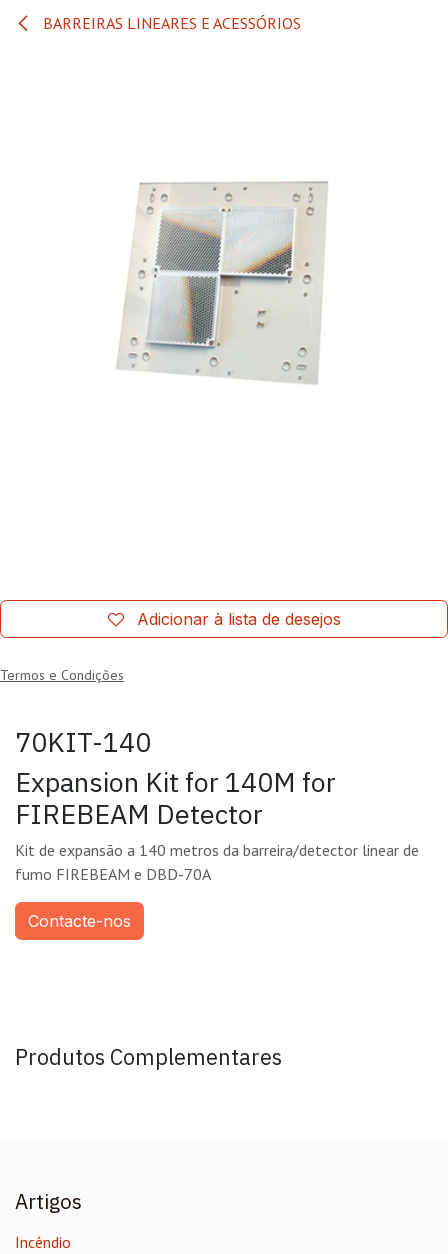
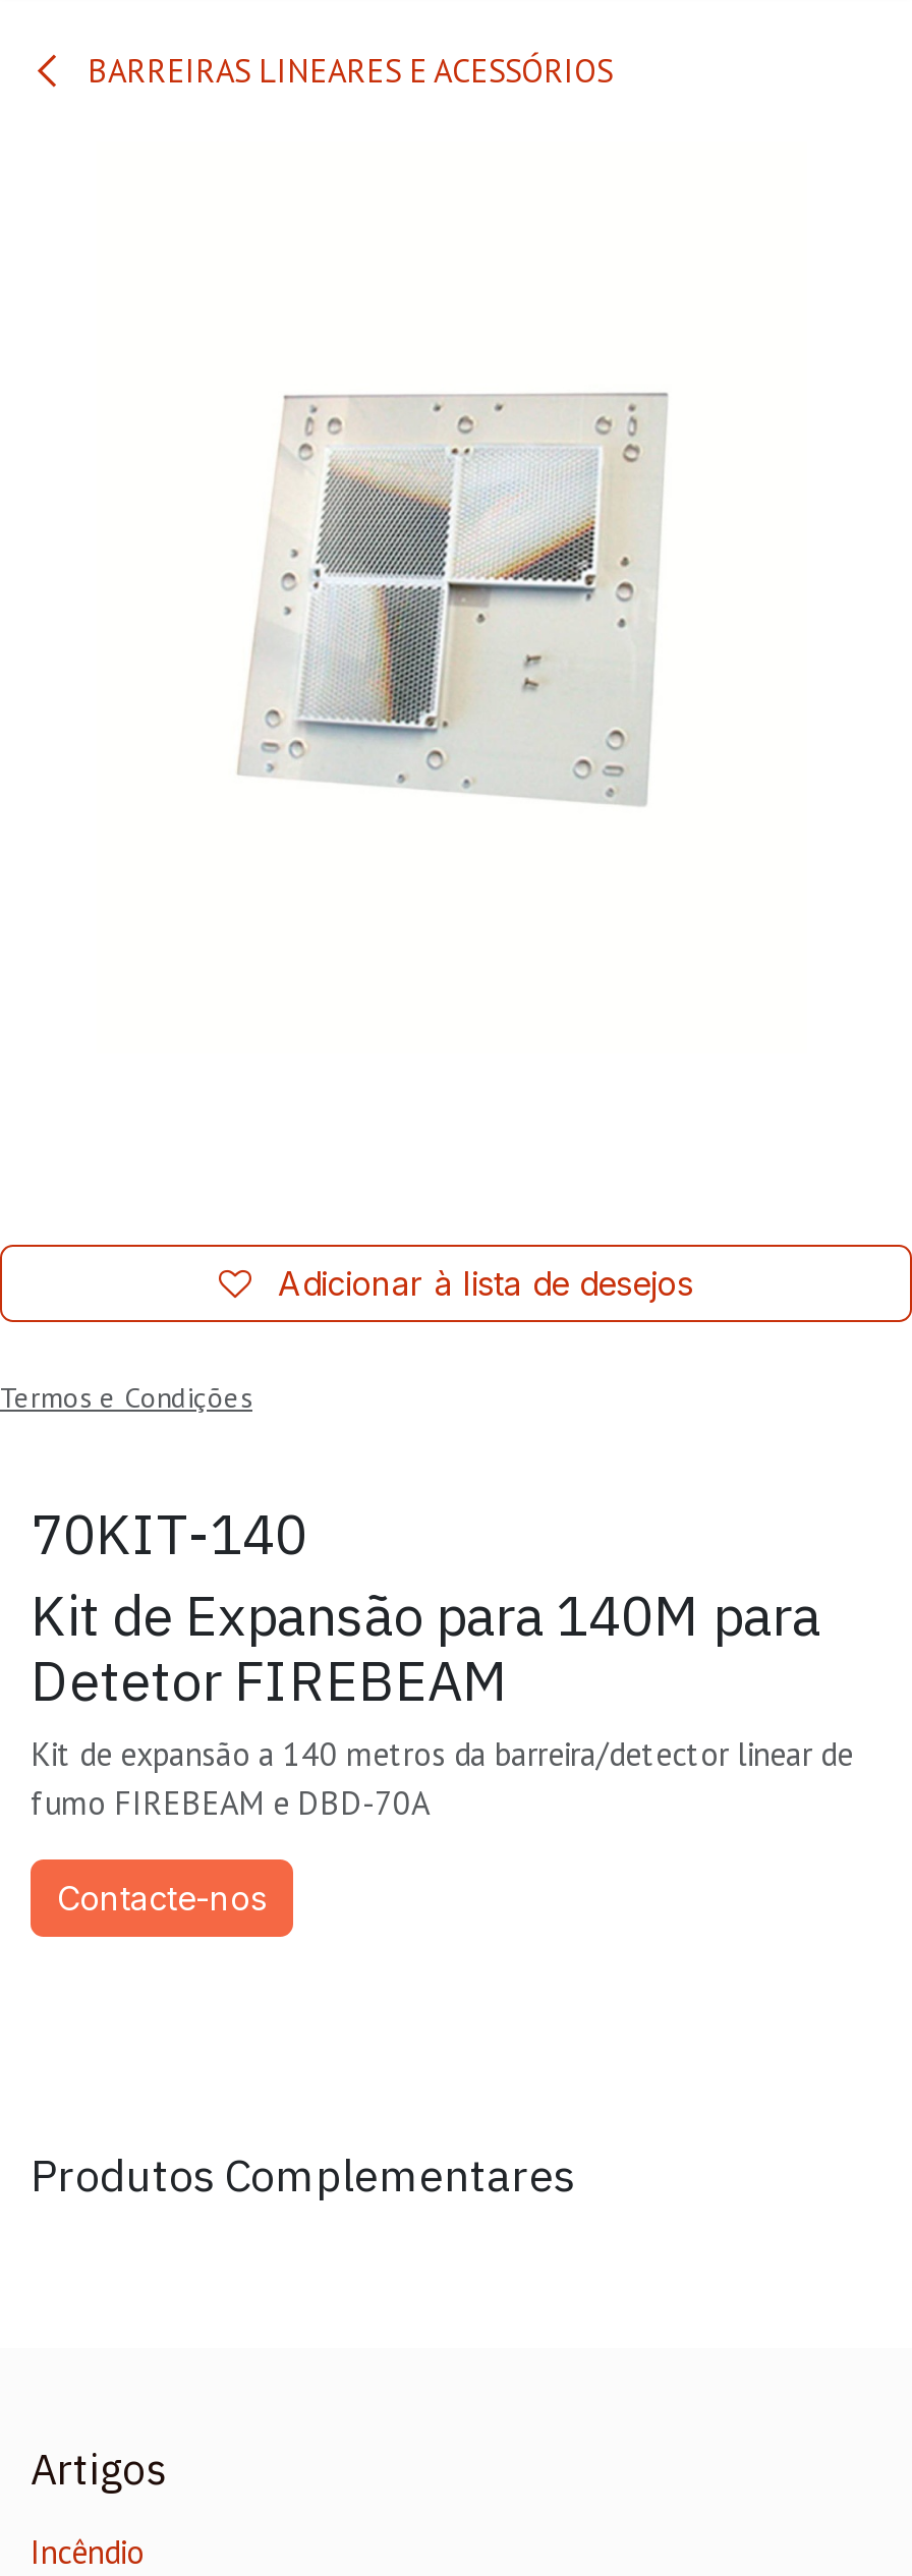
[15,764,336,831] Expansion Kit for 140M for | FIREBEAM Detector -> [31,1578,820,1714] Kit de Expansão para 140M para | Detetor FIREBEAM

